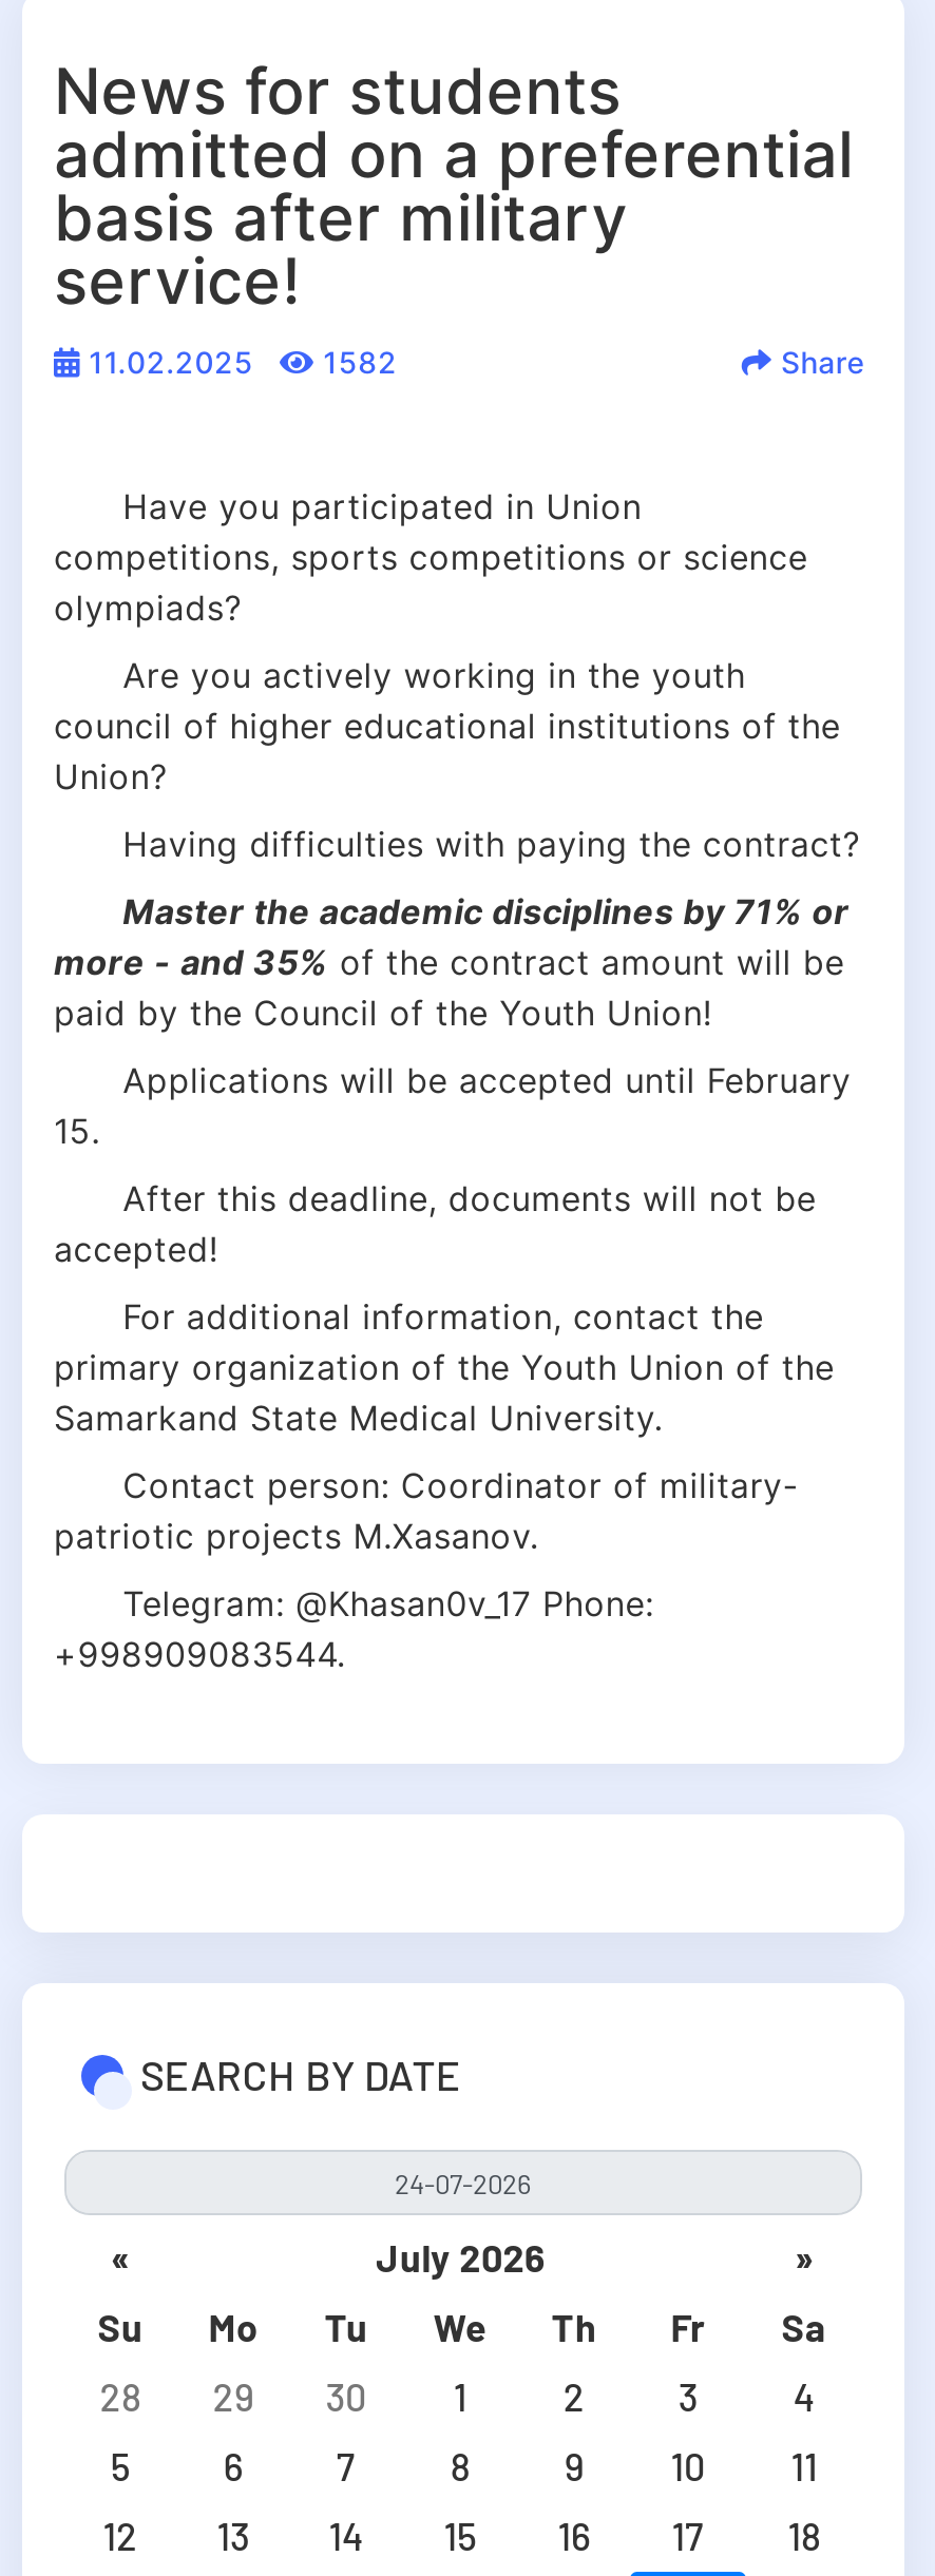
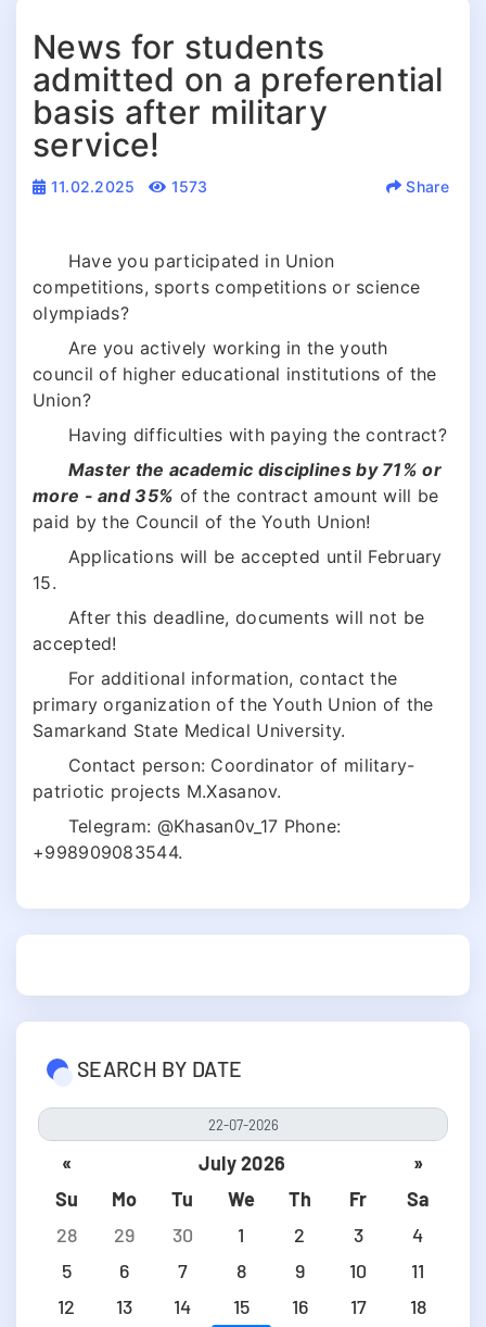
[89,344,397,380] 11.02.2025 1582 -> [51,177,208,196] 11.02.2025 1573

